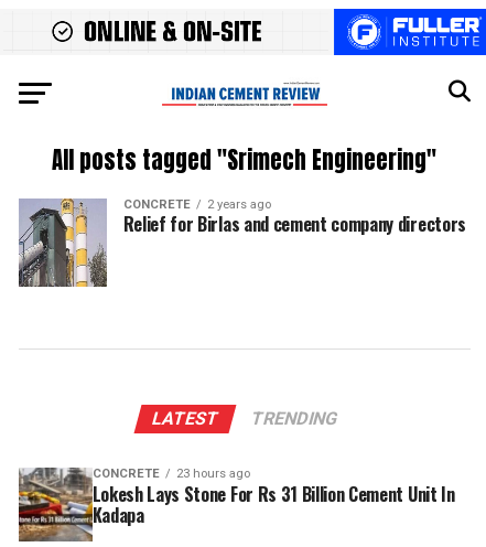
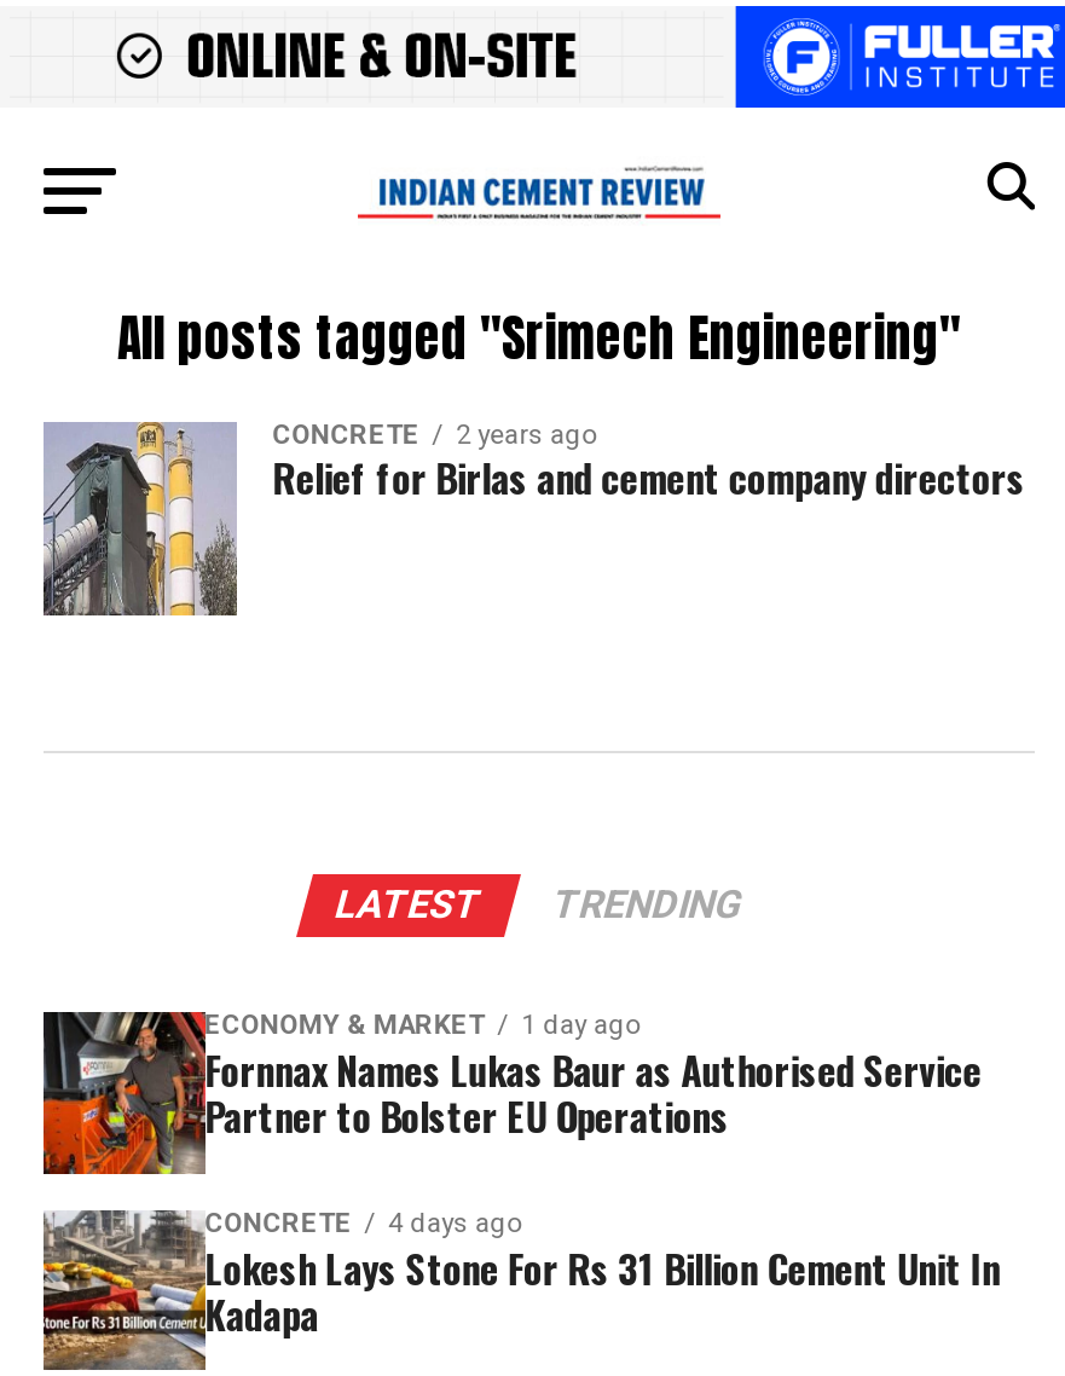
none -> [41,1009,981,1176] [image] | ECONOMY & MARKET | 1 day ago | Fornnax Names Lukas Baur as Authorised Service | Partner to Bolster EU Operations
[92,466,250,480] CONCRETE 23 hours ago -> [205,1207,521,1238] CONCRETE 4 days ago

